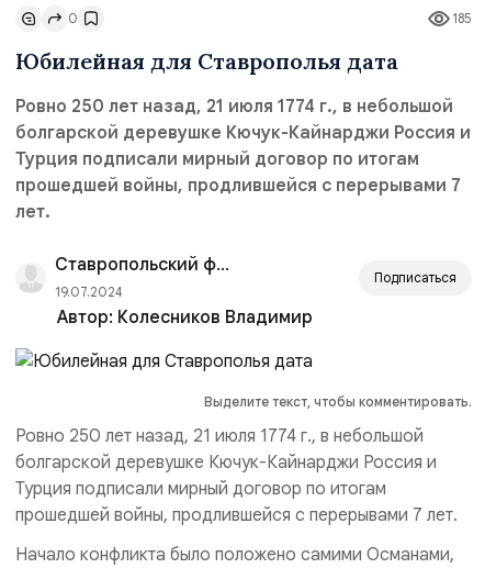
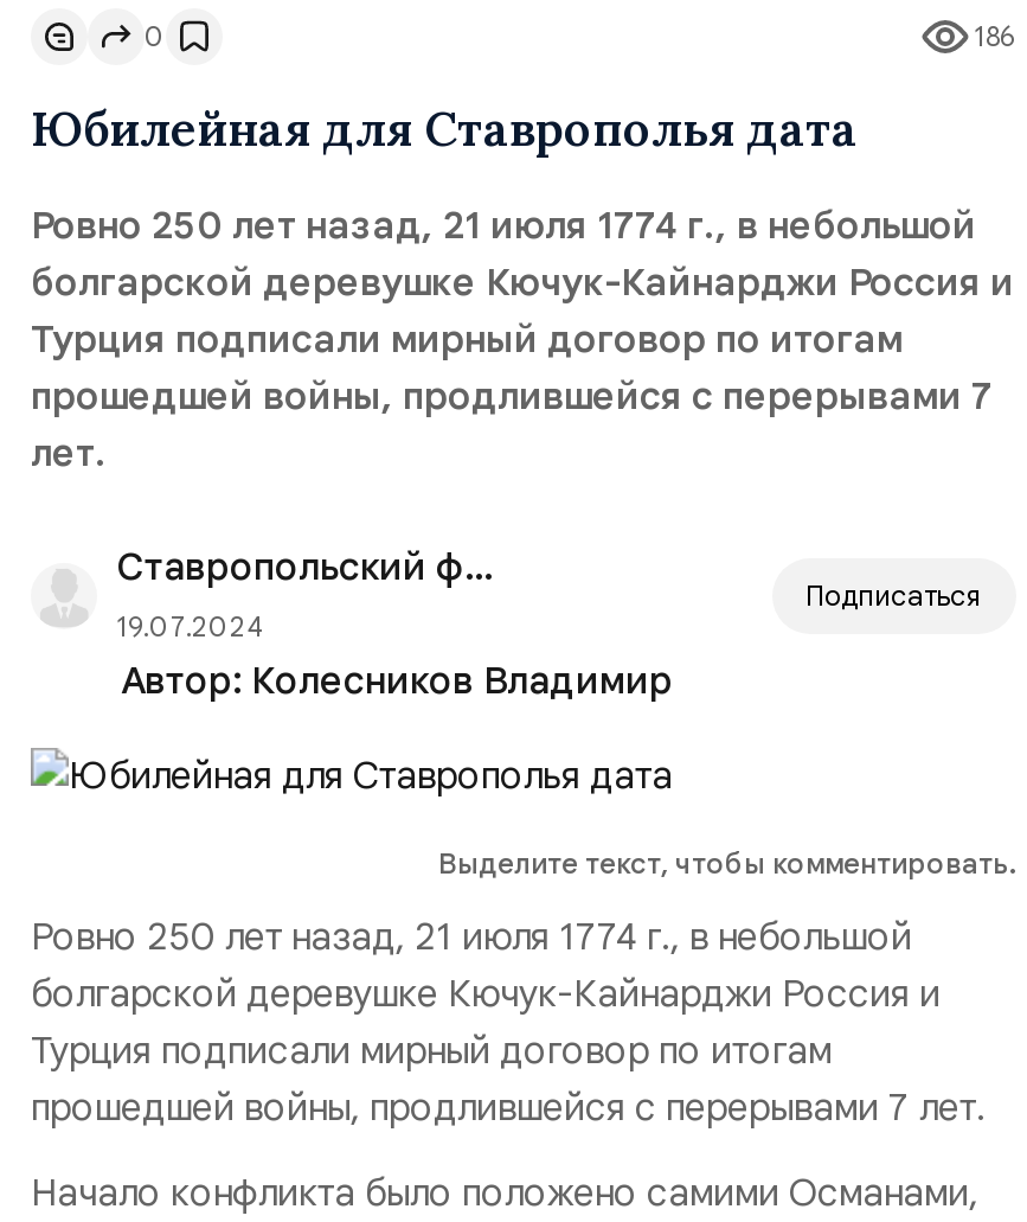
[452,10,472,26] 185 -> [974,18,1016,53] 186

